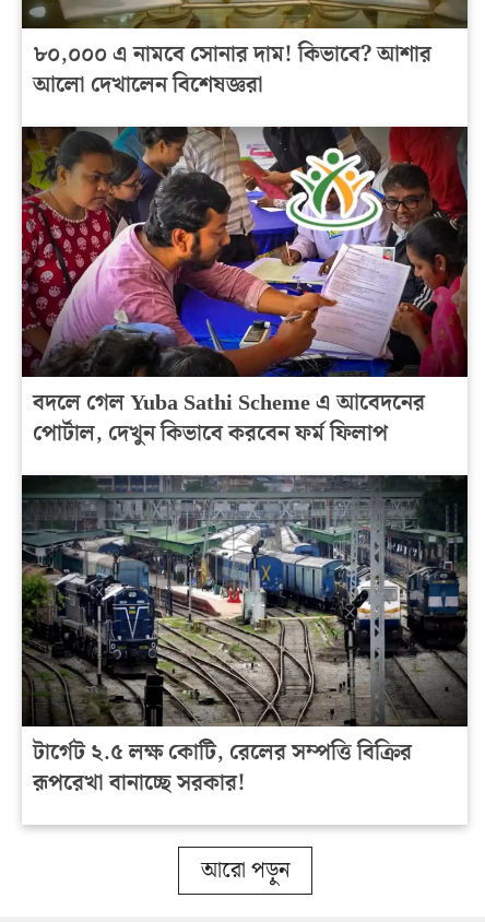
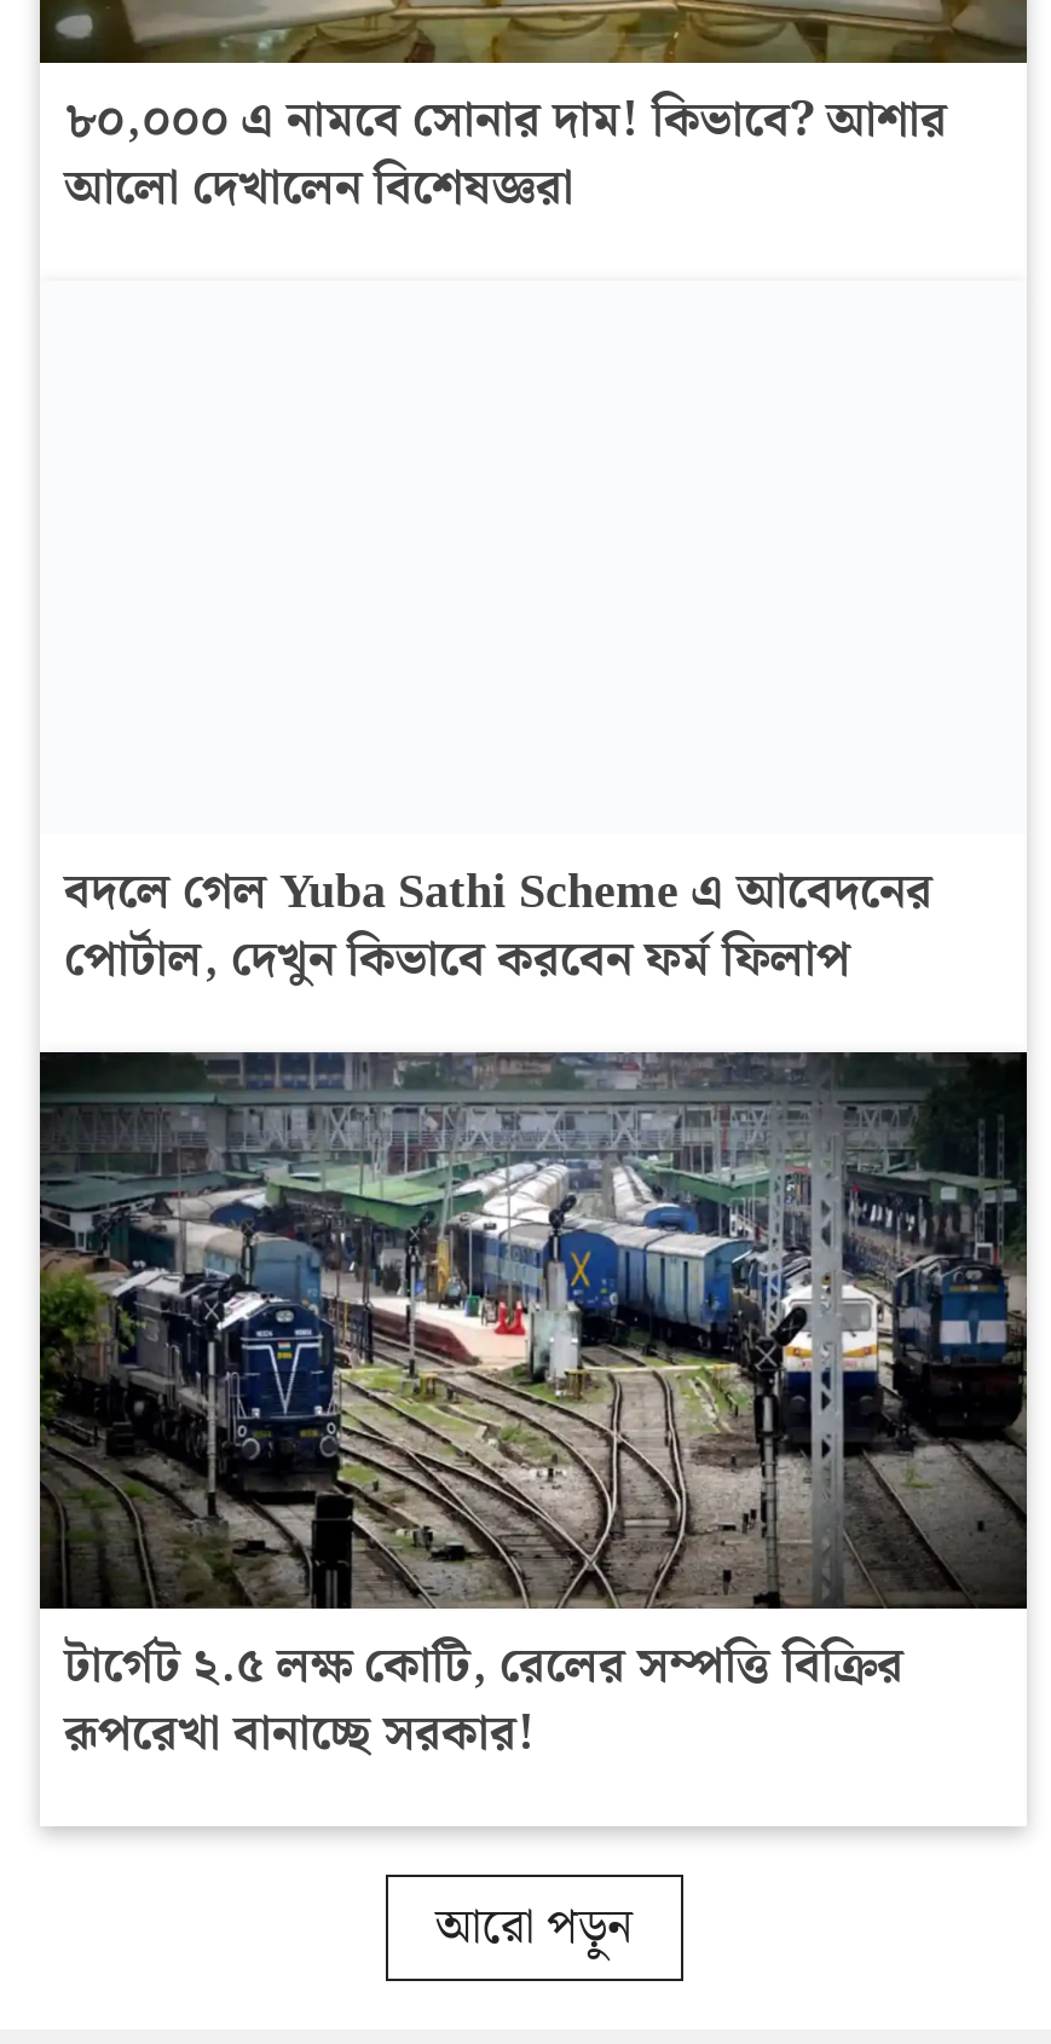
[21,126,469,378] [image] -> none

